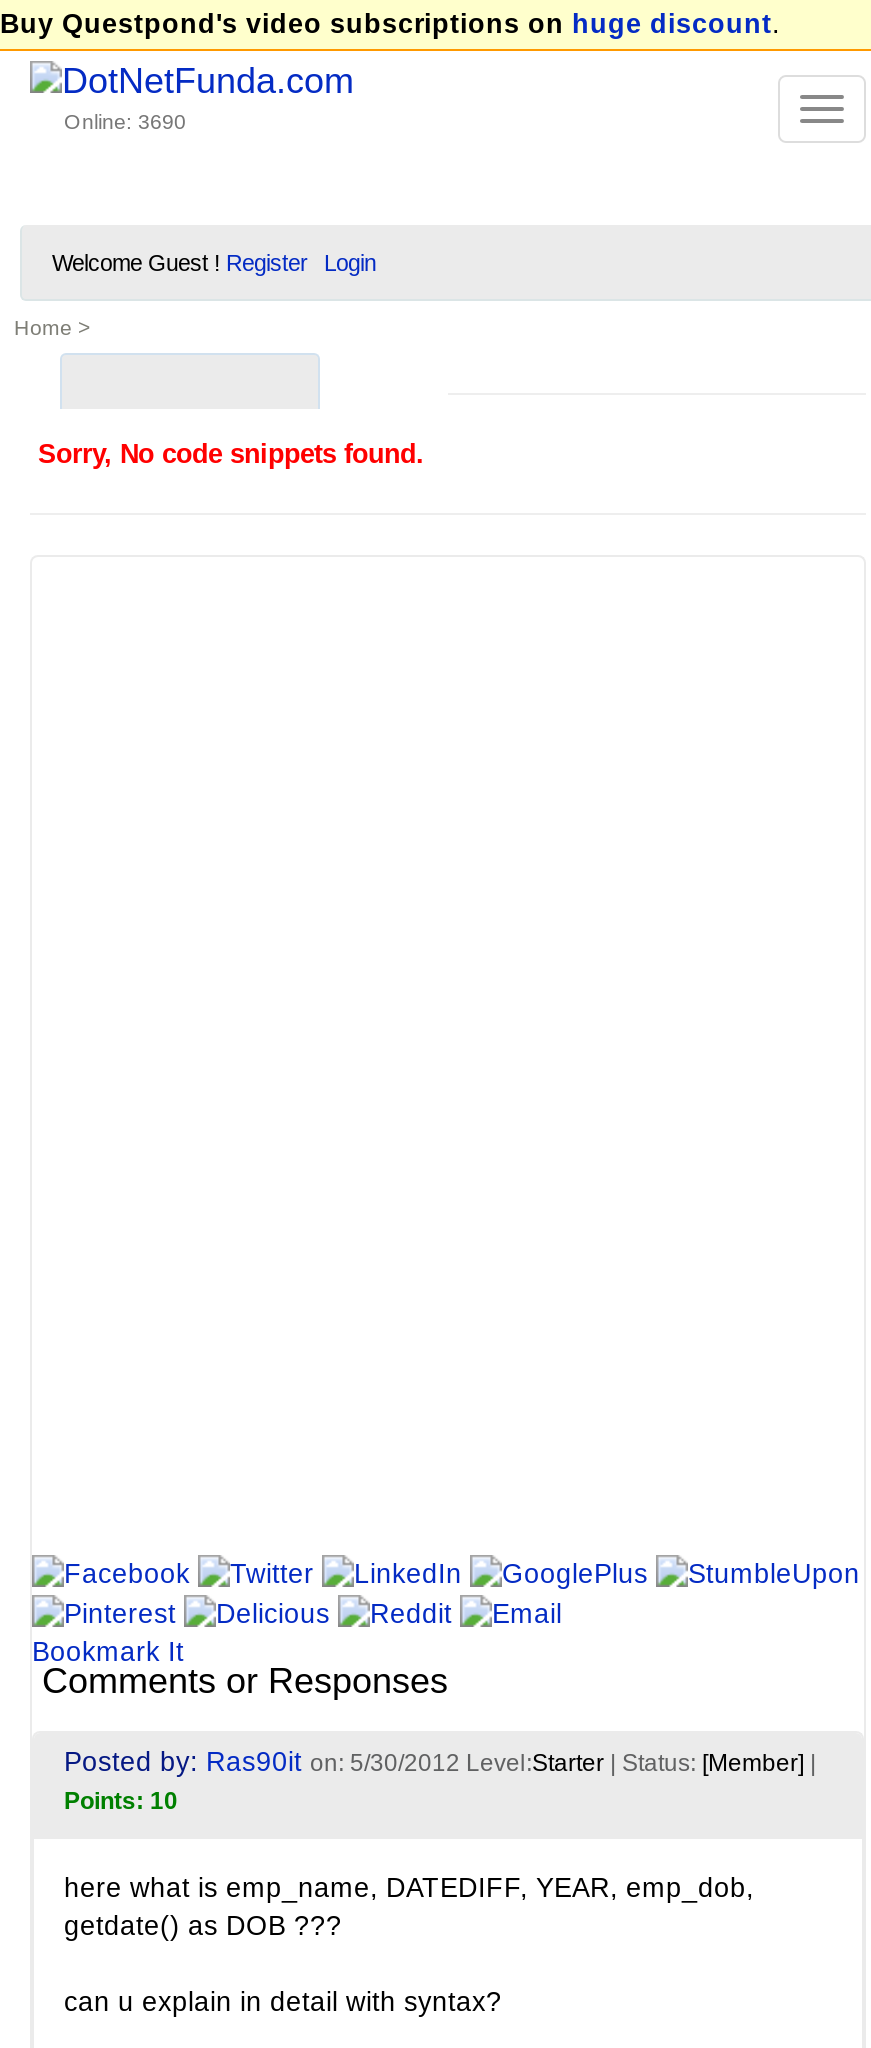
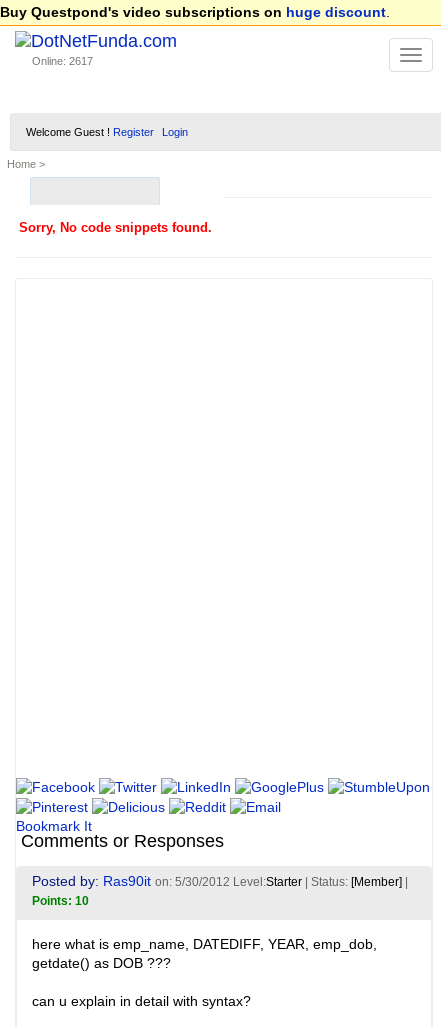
[64,109,186,133] Online: 3690 -> [32,55,93,67] Online: 2617

